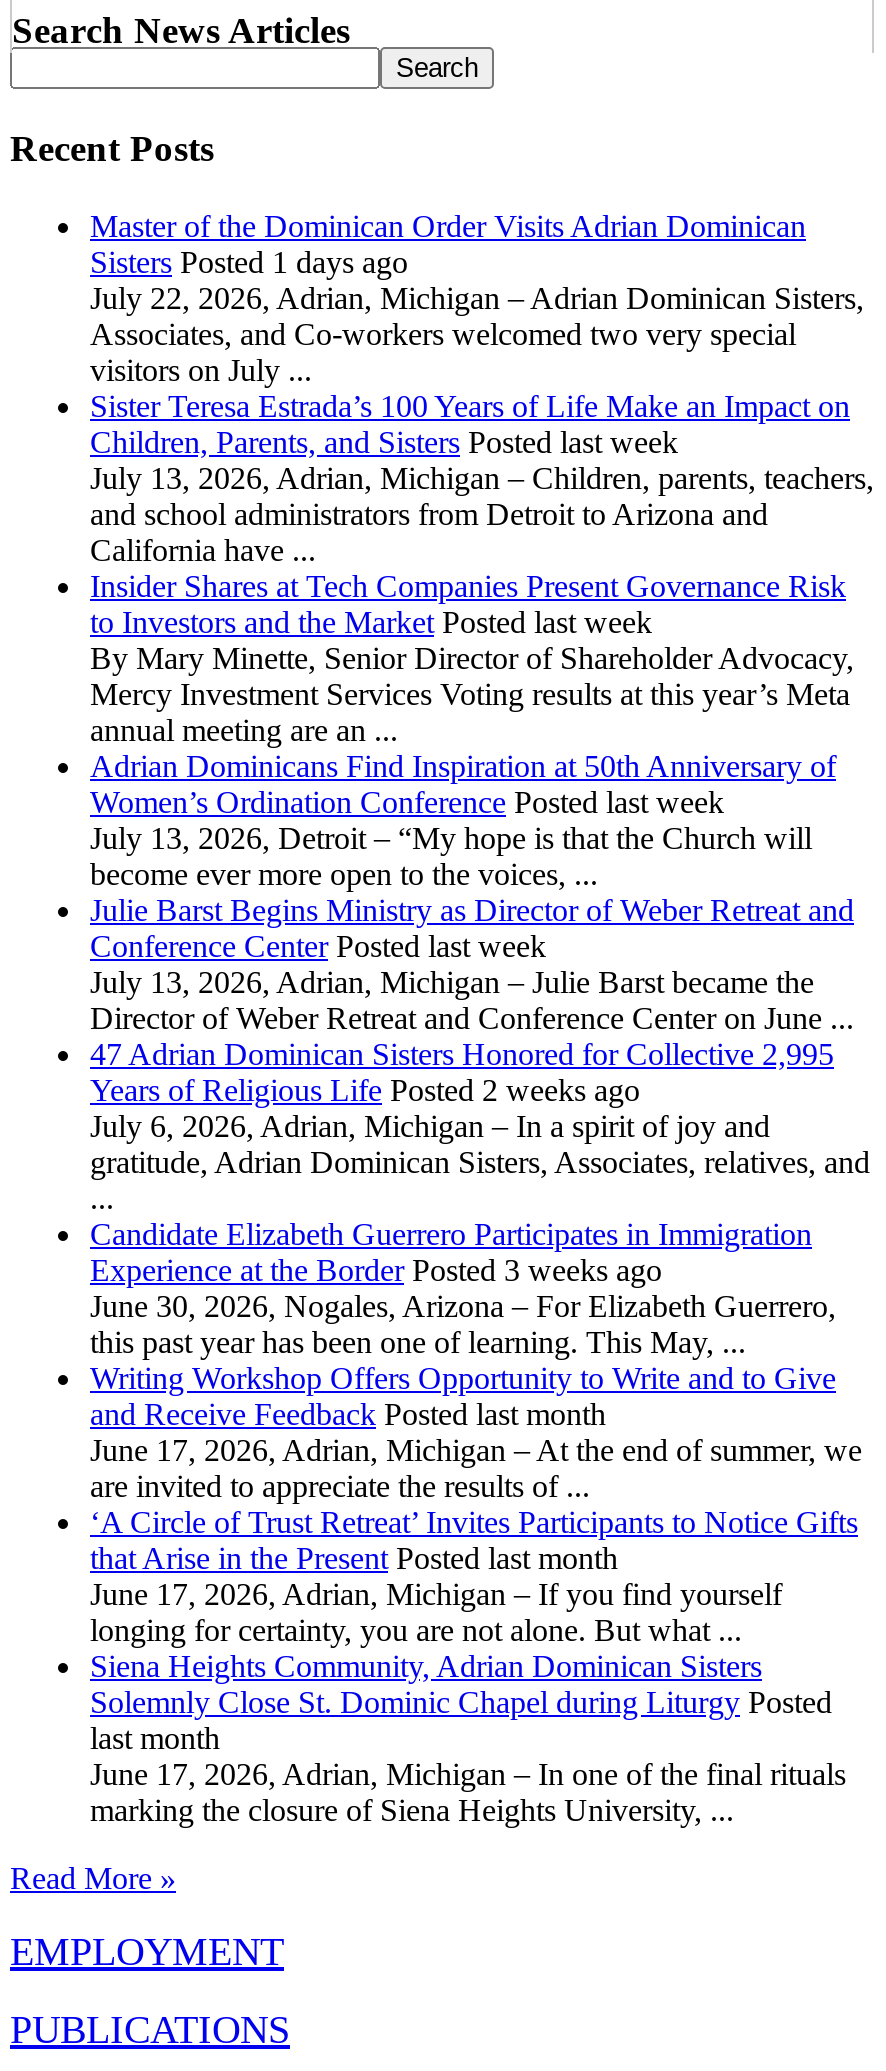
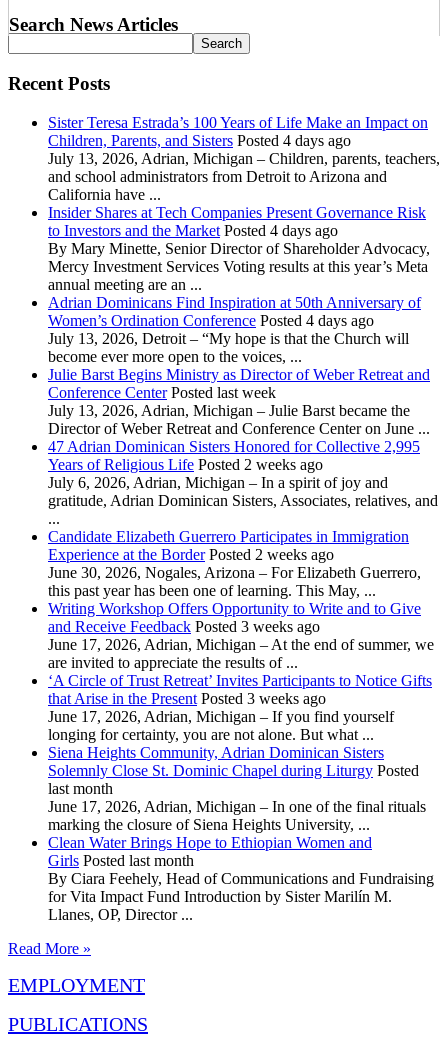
[90,209,864,387] Master of the Dominican Order Visits Adrian Dominican | Sisters Posted 1 days ago | July 22, 2026, Adrian, Michigan – Adrian Dominican Sisters, | Associates, and Co-workers welcomed two very special | visitors on July ... -> none
moved [90,389,850,423] -> [48,114,428,131]: Sister Teresa Estrada’s 100 Years of Life Make an Impact on
[90,425,678,459] Children, Parents, and Sisters Posted last week -> [48,132,351,149] Children, Parents, and Sisters Posted 4 days ago
moved [90,461,874,603] -> [48,150,440,221]: July 13, 2026, Adrian, Michigan – Children, parents, teachers, | and school administrators from Detroit to Arizona and | California have ... | Insider Shares at Tech Companies Present Governance Risk
[90,605,652,639] to Investors and the Market Posted last week -> [48,222,338,239] to Investors and the Market Posted 4 days ago
moved [90,641,854,783] -> [48,240,430,311]: By Mary Minette, Senior Director of Shareholder Advocacy, | Mercy Investment Services Voting results at this year’s Meta | annual meeting are an ... | Adrian Dominicans Find Inspiration at 50th Anniversary of
[90,785,724,819] Women’s Ordination Conference Posted last week -> [48,312,374,329] Women’s Ordination Conference Posted 4 days ago
moved [90,821,870,1251] -> [48,330,438,545]: July 13, 2026, Detroit – “My hope is that the Church will | become ever more open to the voices, ... | Julie Barst Begins Ministry as Director of Weber Retreat and | ... | gratitude, Adrian Dominican Sisters, Associates, relatives, and | Candidate Elizabeth Guerrero Participates in Immigration
[90,1253,662,1287] Experience at the Border Posted 3 weeks ago -> [48,546,334,563] Experience at the Border Posted 2 weeks ago
moved [90,1289,836,1395] -> [48,564,421,617]: June 30, 2026, Nogales, Arizona – For Elizabeth Guerrero, | this past year has been one of learning. This May, ... | Writing Workshop Offers Opportunity to Write and to Give
[90,1397,606,1431] and Receive Feedback Posted last month -> [48,618,320,635] and Receive Feedback Posted 3 weeks ago
moved [90,1433,862,1539] -> [48,636,434,689]: June 17, 2026, Adrian, Michigan – At the end of summer, we | are invited to appreciate the results of ... | ‘A Circle of Trust Retreat’ Invites Participants to Notice Gifts
[90,1541,618,1575] that Arise in the Present Posted last month -> [48,690,326,707] that Arise in the Present Posted 3 weeks ago
moved [90,1577,846,1827] -> [48,708,426,833]: June 17, 2026, Adrian, Michigan – If you find yourself | longing for certainty, you are not alone. But what ... | Siena Heights Community, Adrian Dominican Sisters | Solemnly Close St. Dominic Chapel during Liturgy Posted | last month | June 17, 2026, Adrian, Michigan – In one of the final rituals | marking the closure of Siena Heights University, ...
none -> [48,834,434,923] Clean Water Brings Hope to Ethiopian Women and | Girls Posted last month | By Ciara Feehely, Head of Communications and Fundraising | for Vita Impact Fund Introduction by Sister Marilín M. | Llanes, OP, Director ...

